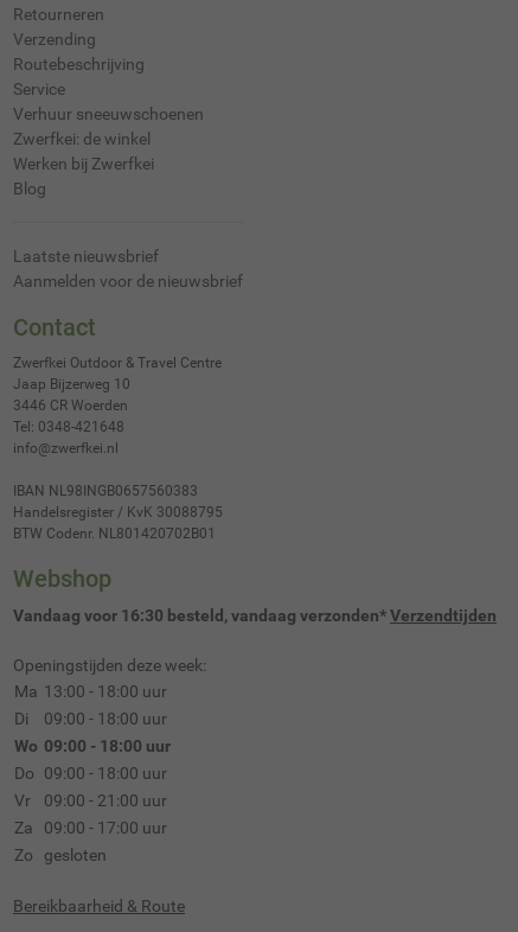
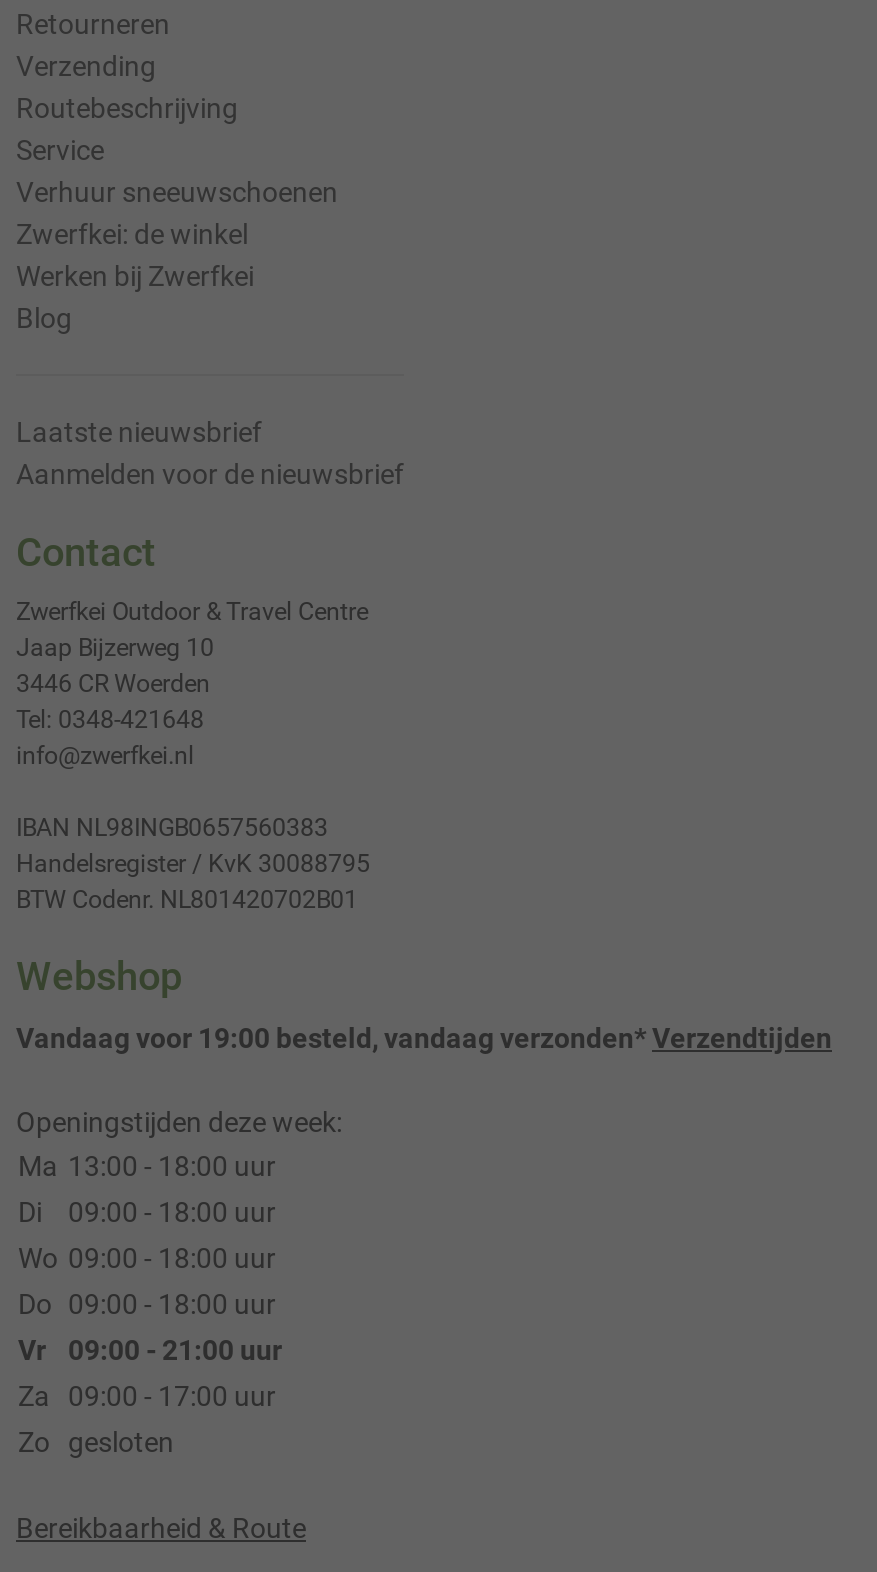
[13,606,497,625] Vandaag voor 16:30 besteld, vandaag verzonden* Verzendtijden -> [16,1022,832,1054] Vandaag voor 19:00 besteld, vandaag verzonden* Verzendtijden

